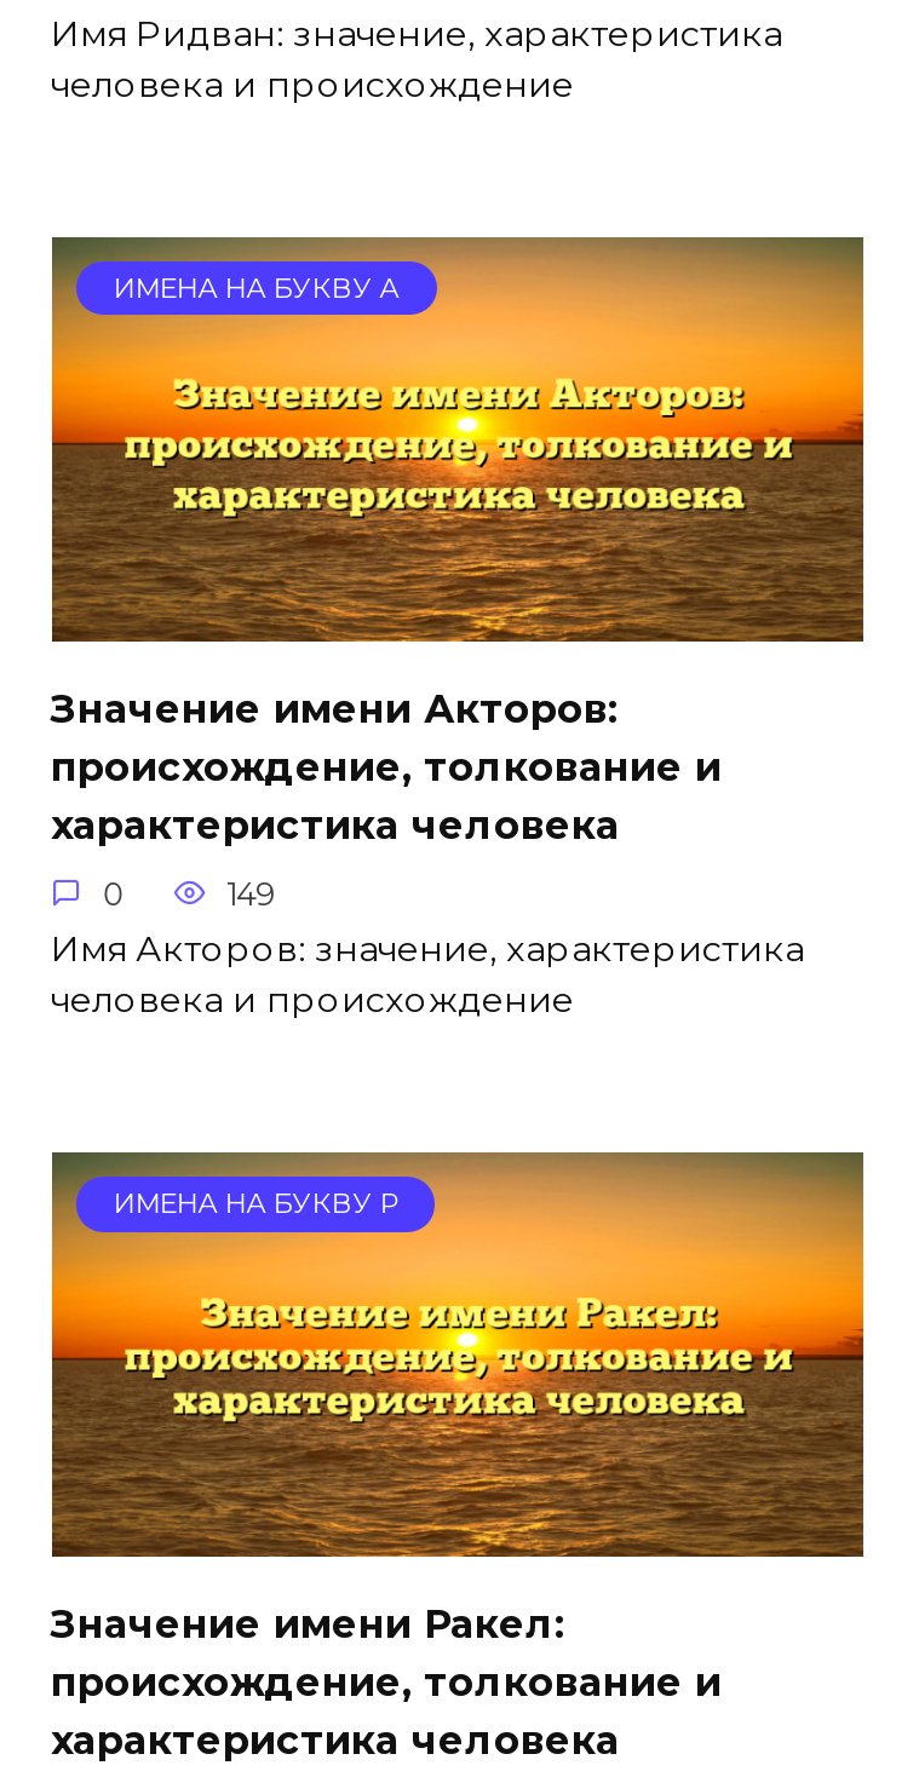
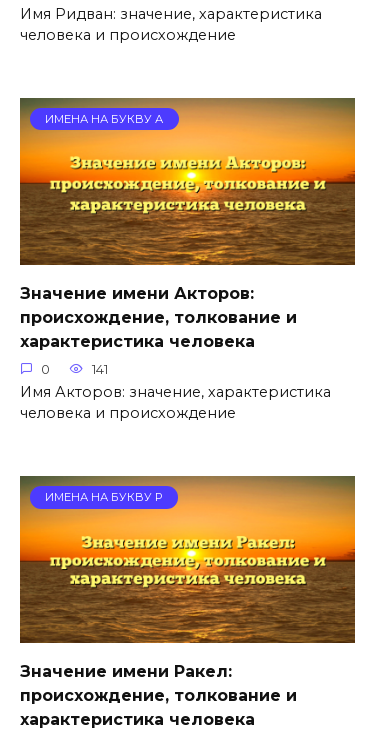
[226,875,275,912] 149 -> [92,362,108,377] 141

